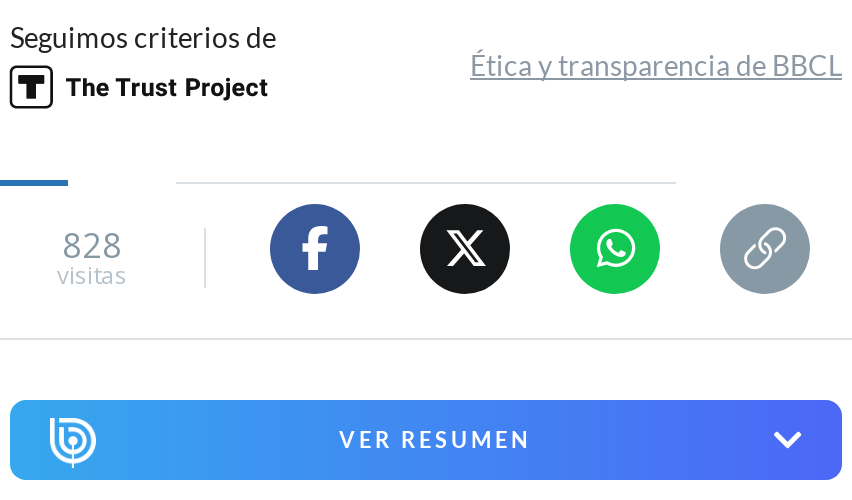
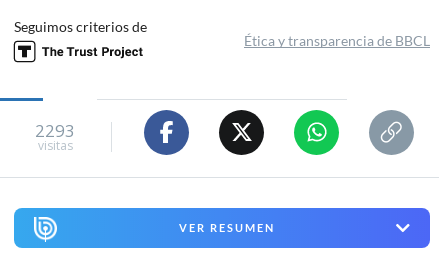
[62,222,122,268] 828 -> [35,119,75,142] 2293

